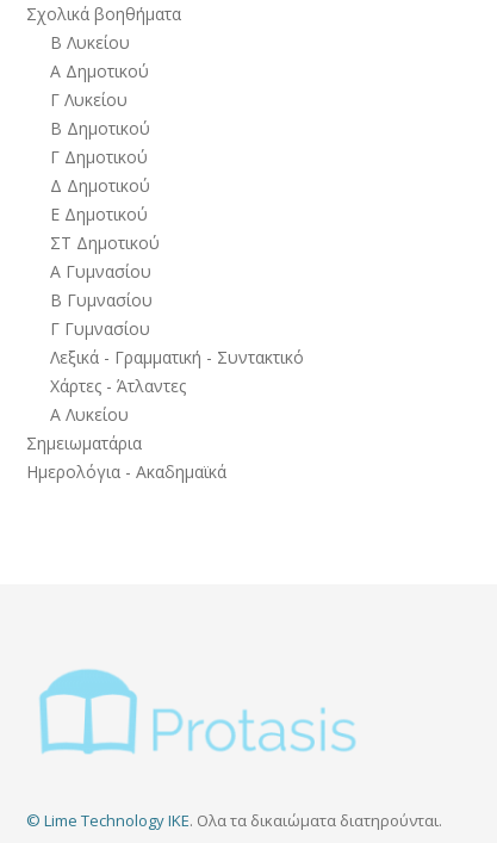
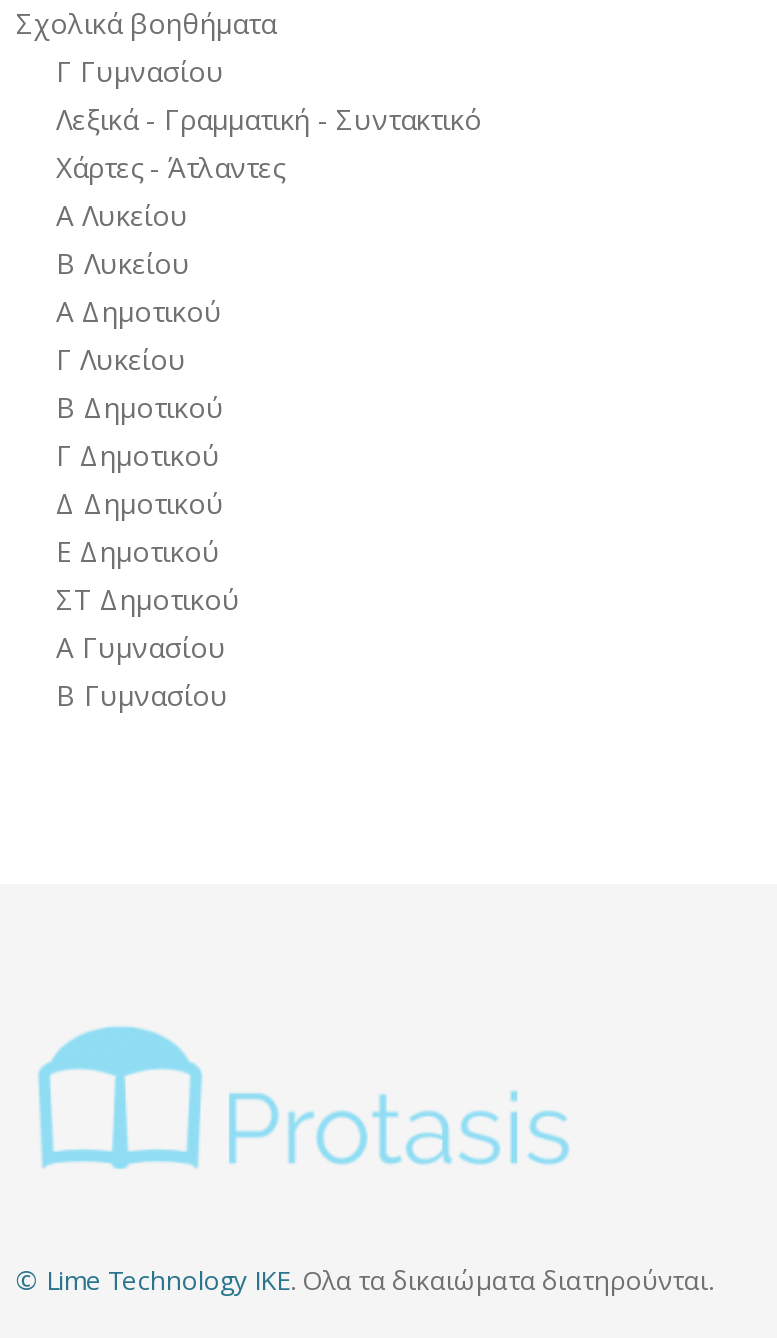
moved [50,31,160,312] -> [56,245,240,715]: Β Λυκείου | Α Δημοτικού | Γ Λυκείου | ... | Α Γυμνασίου | Β Γυμνασίου
moved [50,318,304,426] -> [56,53,482,235]: Γ Γυμνασίου | Λεξικά - Γραμματική - Συντακτικό | Χάρτες - Άτλαντες | Α Λυκείου
[26,432,226,483] Σημειωματάρια | Ημερολόγια - Ακαδημαϊκά -> none

